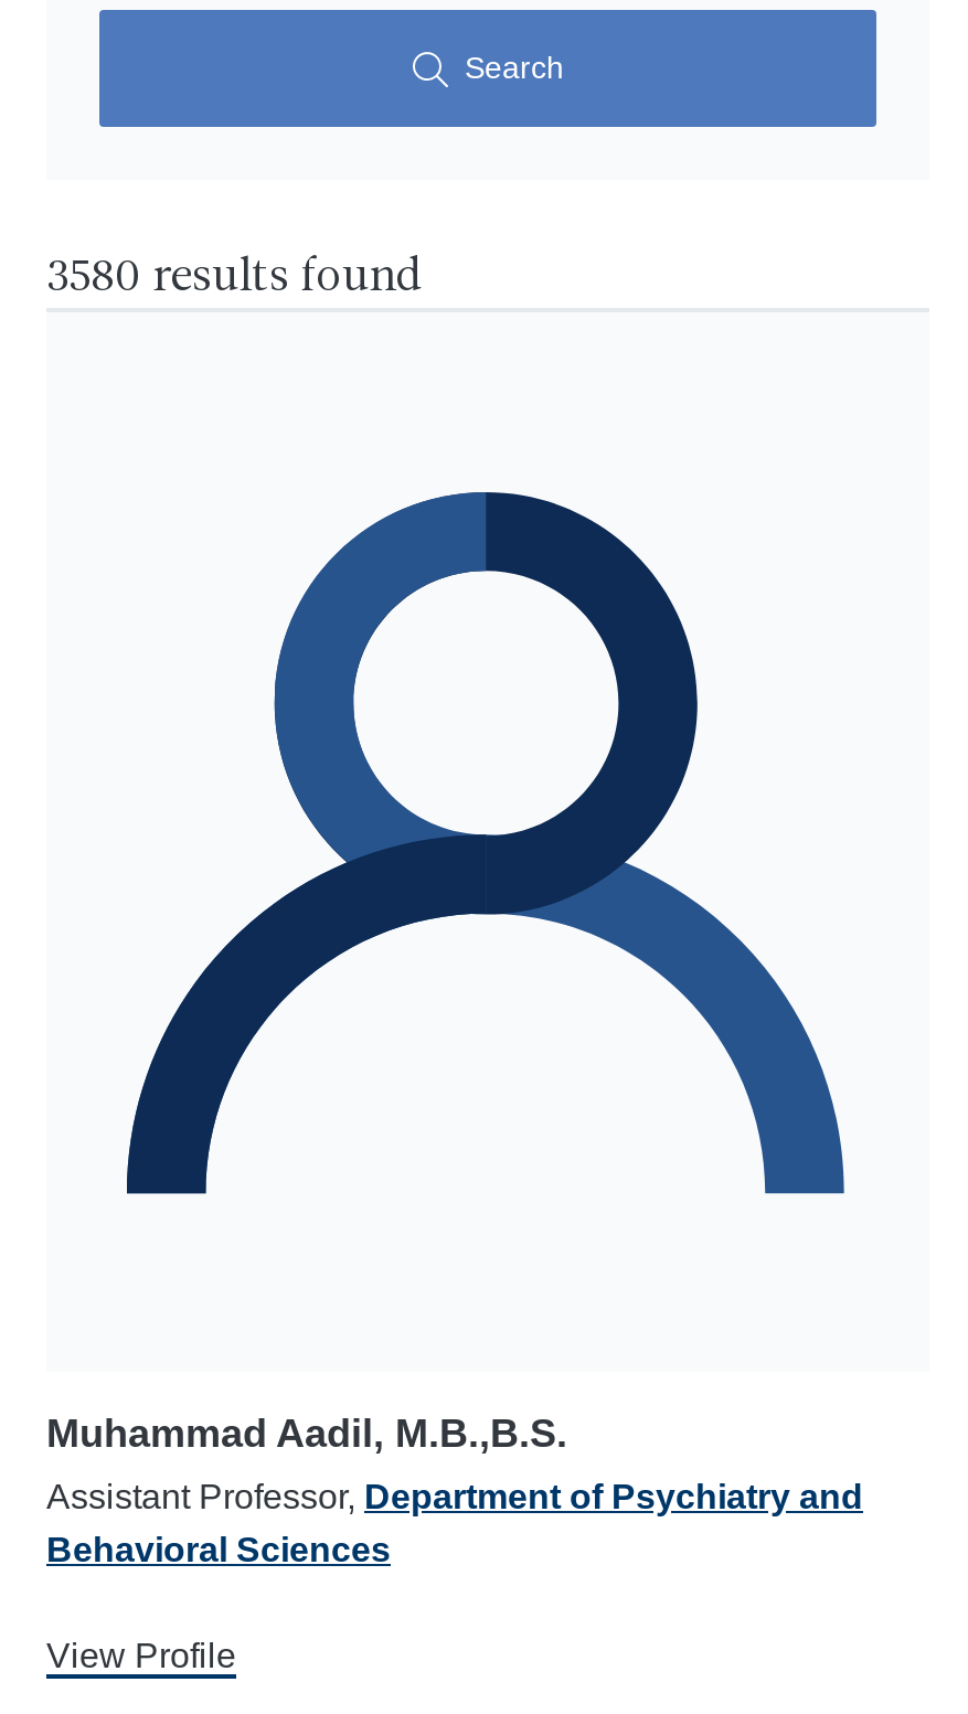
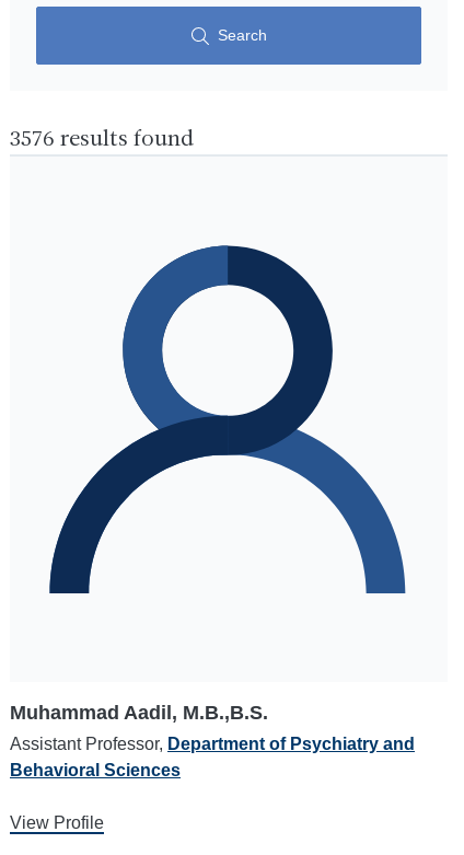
[46,257,422,301] 3580 results found -> [10,129,194,151] 3576 results found

